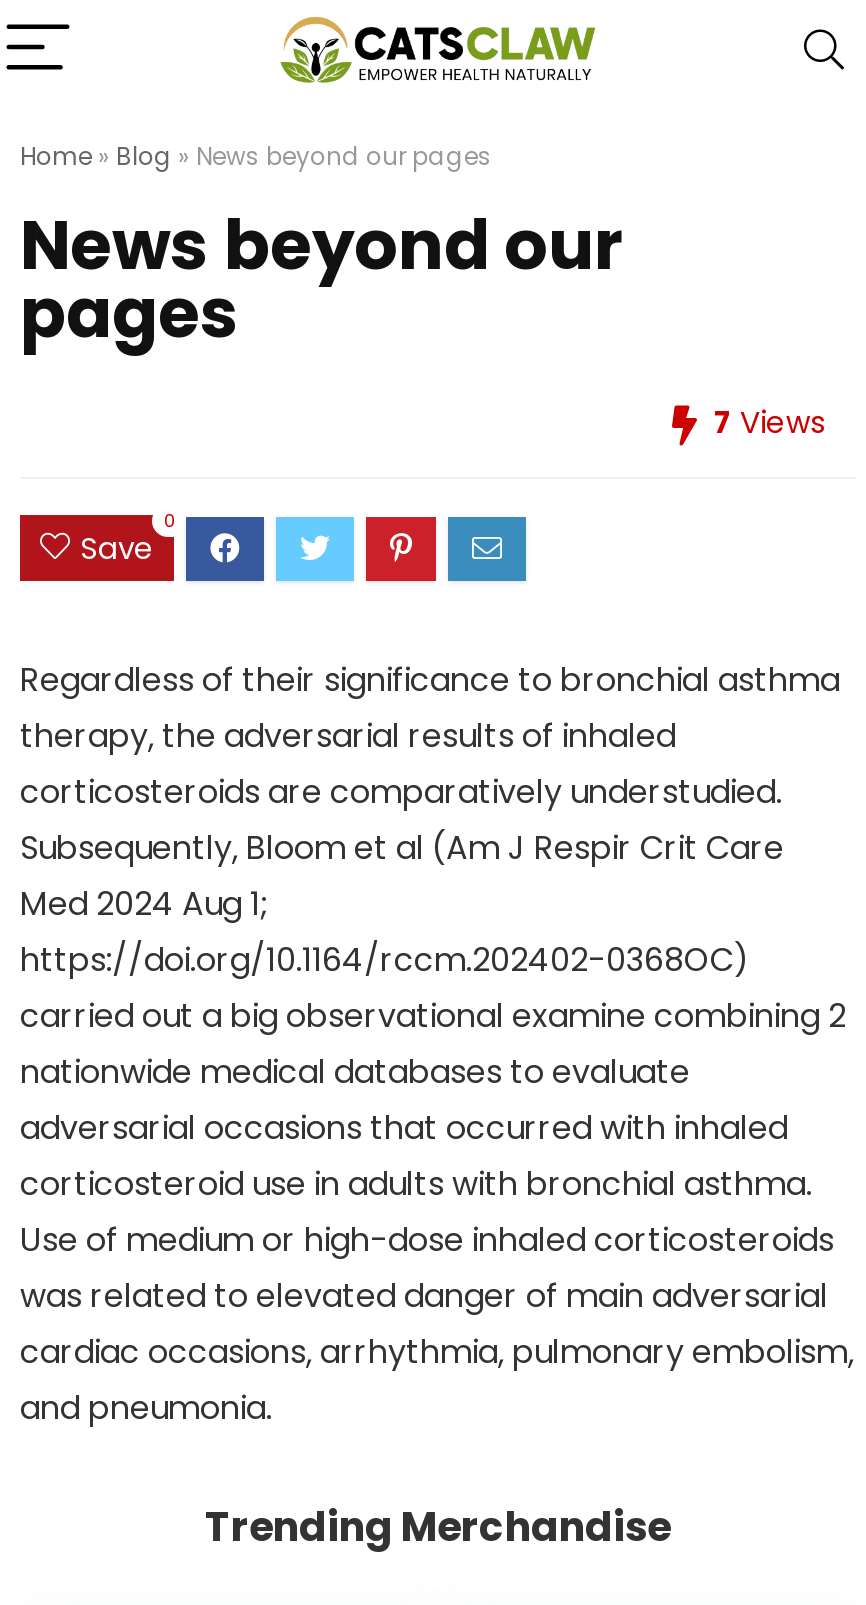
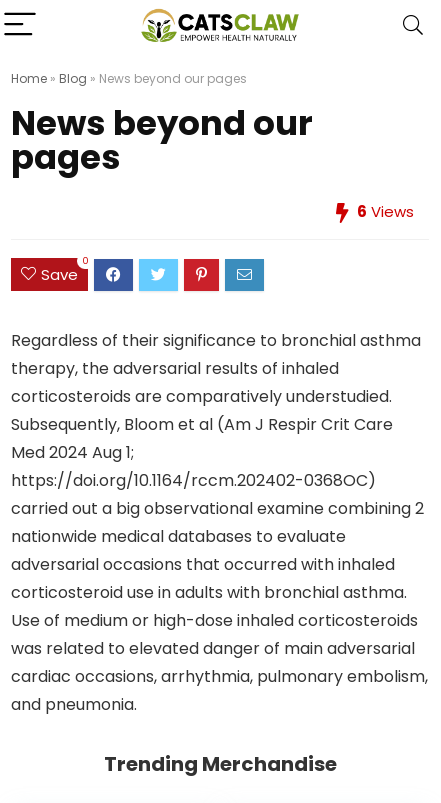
[714,401,826,443] 7 Views -> [357,201,414,222] 6 Views

